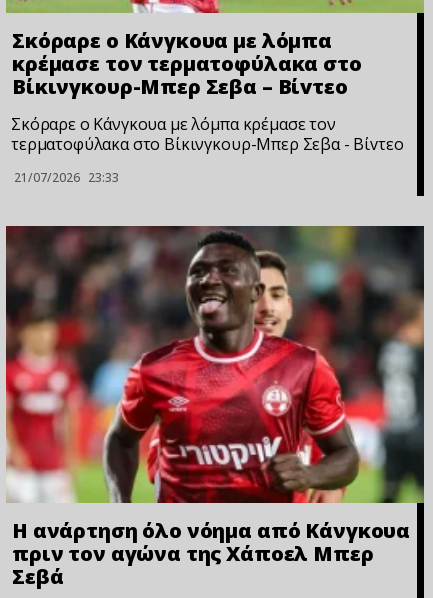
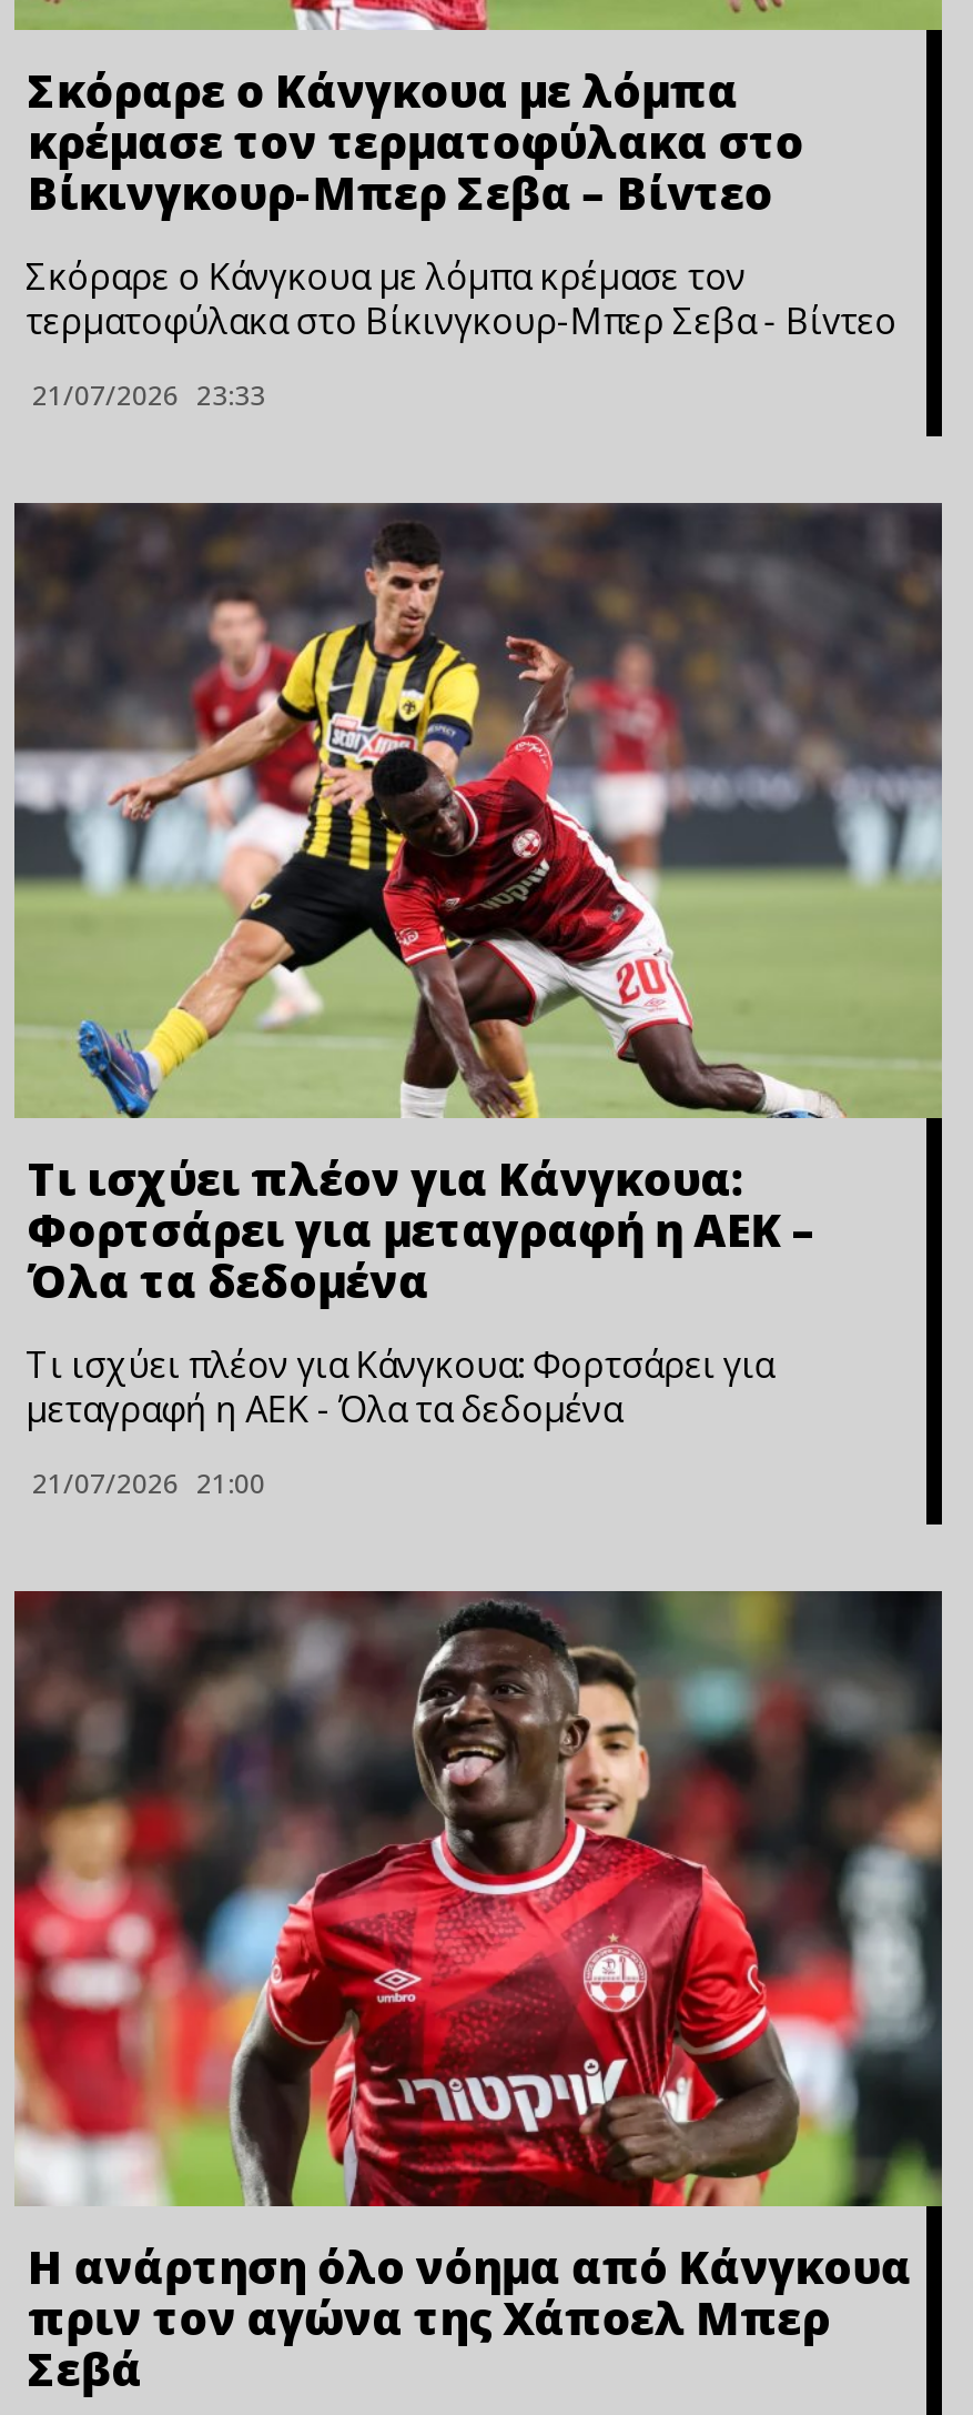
none -> [12,502,944,1501] [image] | Τι ισχύει πλέον για Κάνγκουα: | Φορτσάρει για μεταγραφή η ΑΕΚ – | Όλα τα δεδομένα | Τι ισχύει πλέον για Κάνγκουα: Φορτσάρει για | μεταγραφή η ΑΕΚ - Όλα τα δεδομένα | 21/07/2026 21:00

